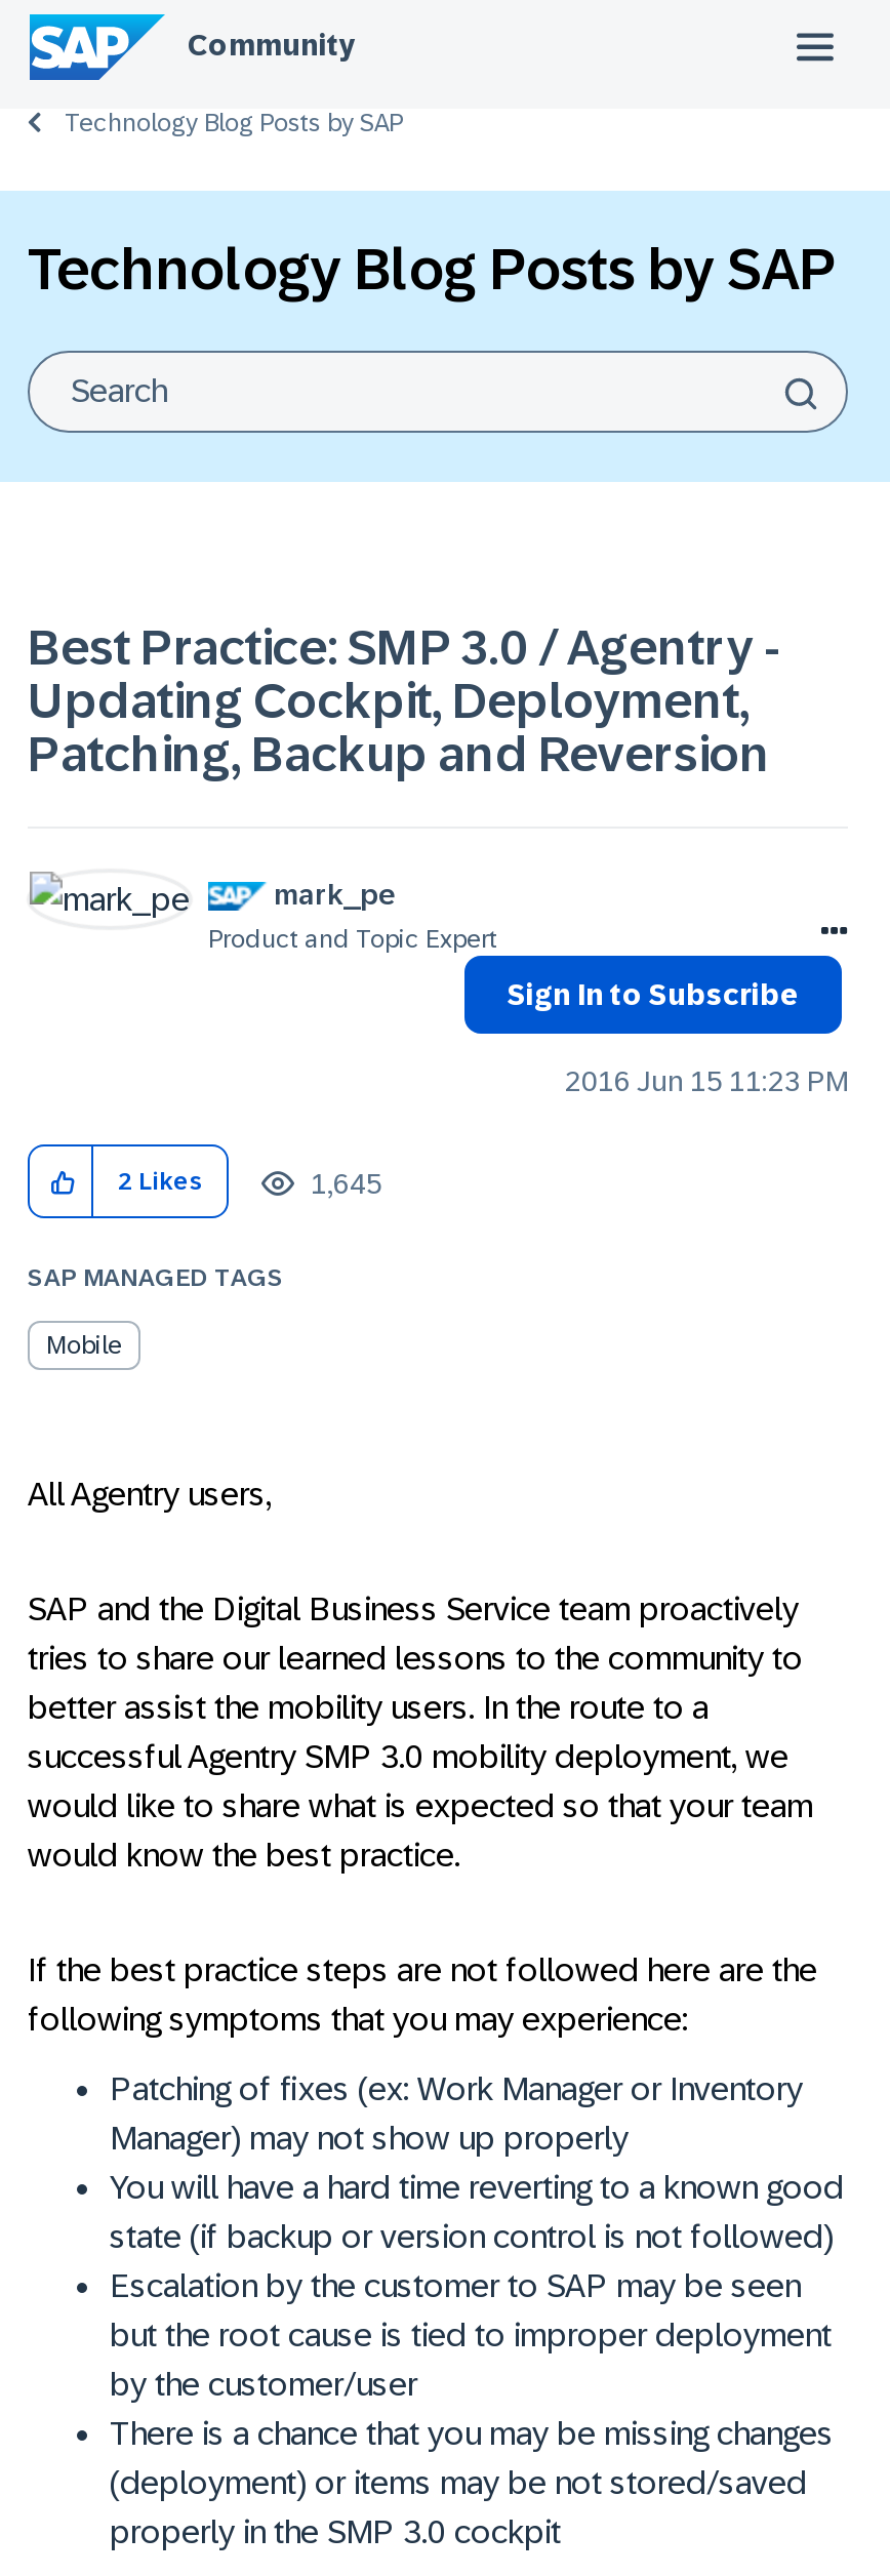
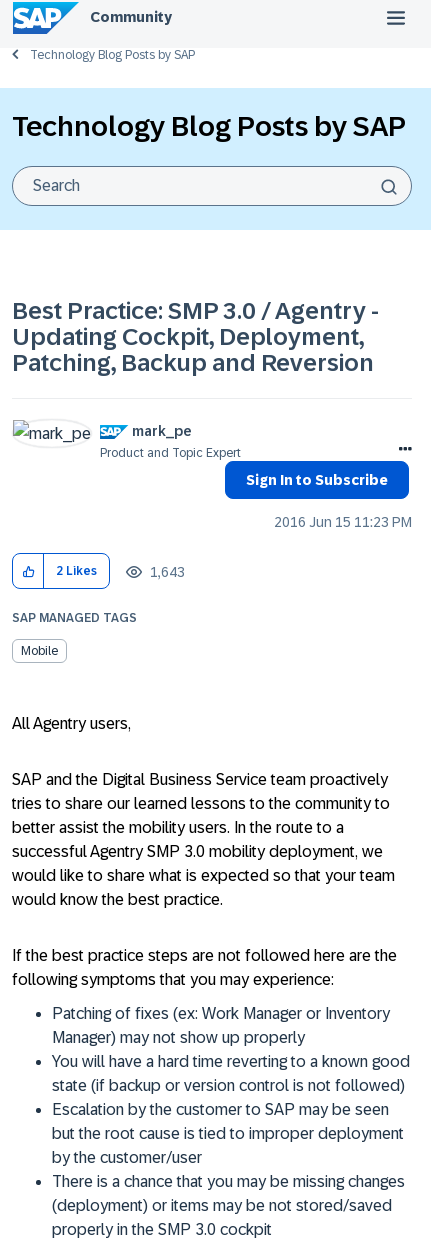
[311,1167,382,1200] 1,645 -> [150,564,185,580] 1,643

